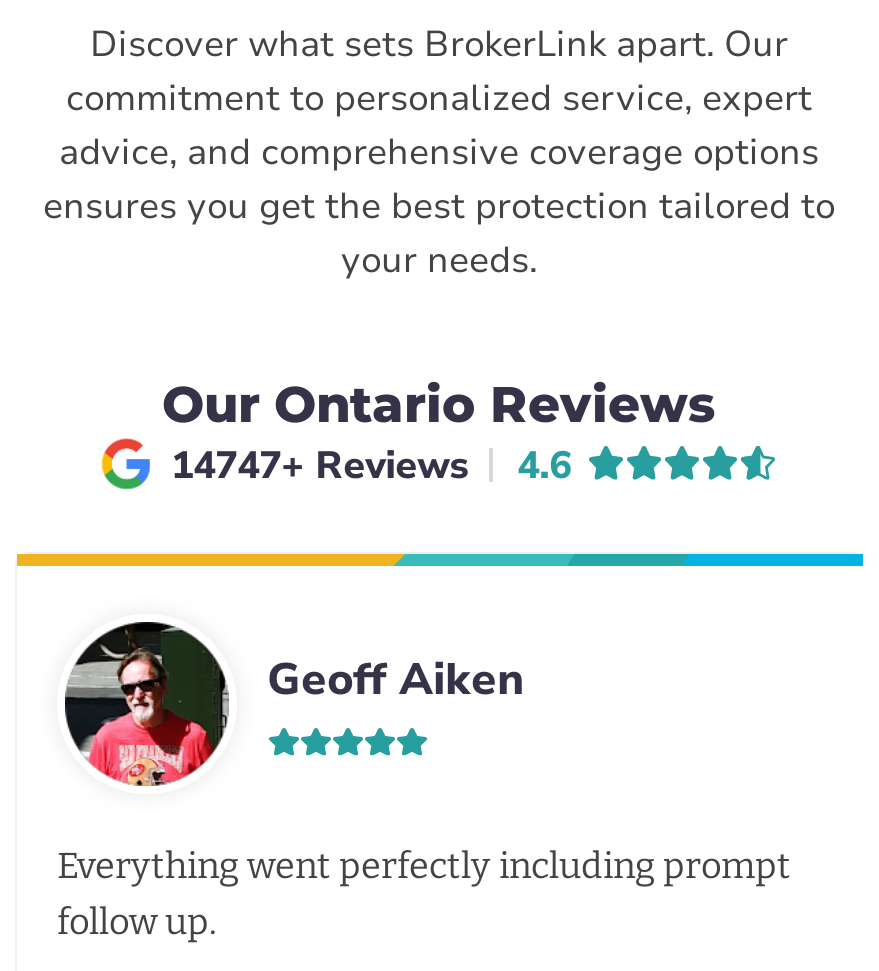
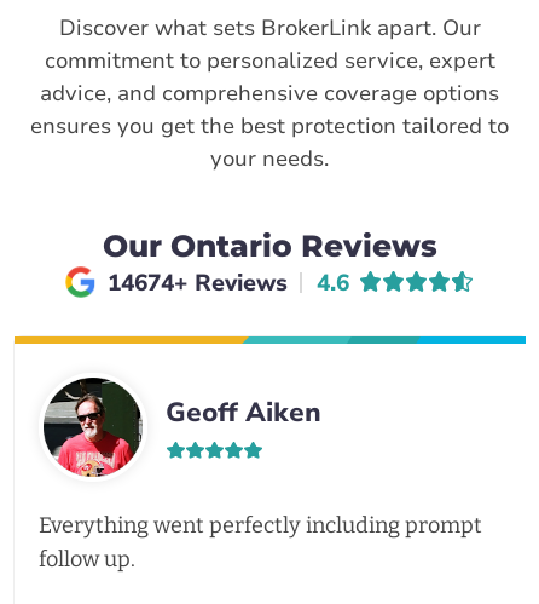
[171,440,469,492] 14747+ Reviews -> [108,268,288,299] 14674+ Reviews

